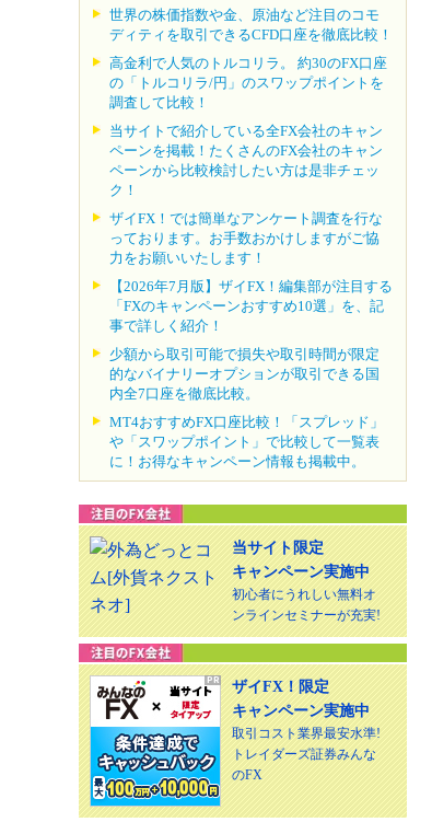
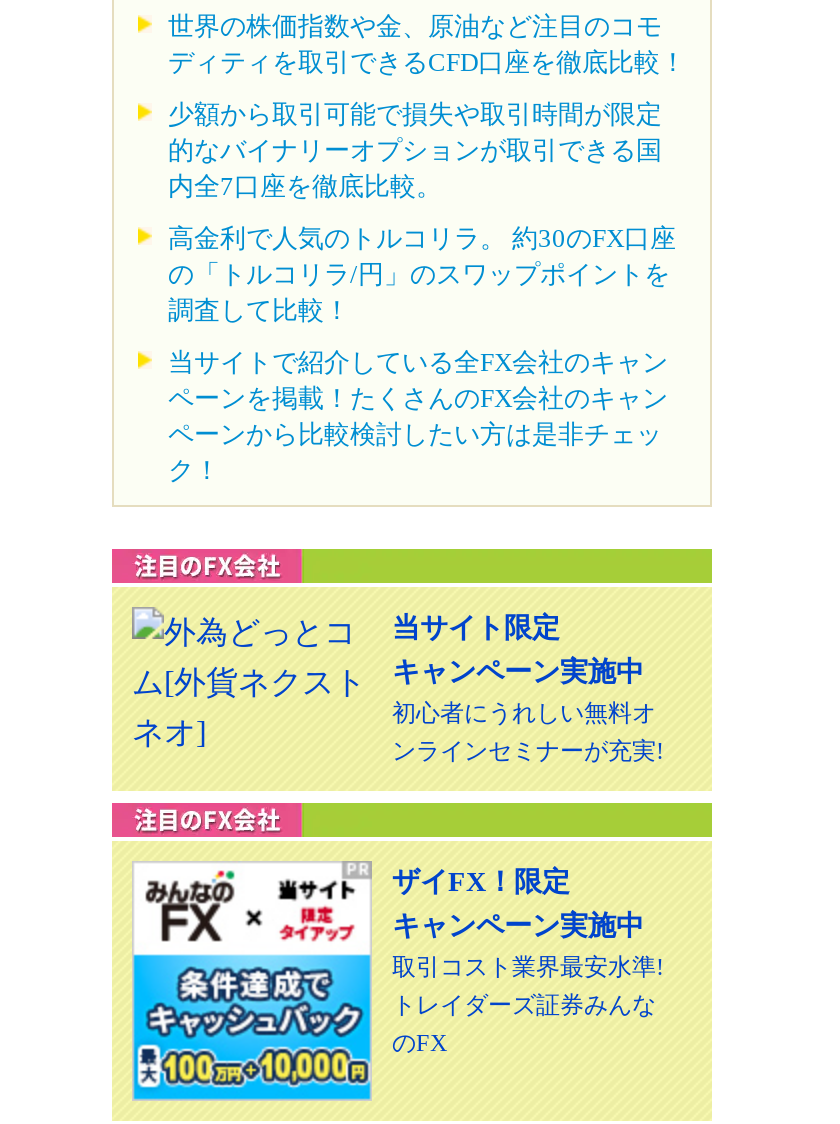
moved [109,55,387,198] -> [168,223,676,485]: 高金利で人気のトルコリラ。 約30のFX口座 | の「トルコリラ/円」のスワップポイントを | 調査して比較！ | 当サイトで紹介している全FX会社のキャン | ペーンを掲載！たくさんのFX会社のキャン | ペーンから比較検討したい方は是非チェッ | ク！
[109,210,393,470] ザイFX！では簡単なアンケート調査を行な | っております。お手数おかけしますがご協 | 力をお願いいたします！ | 【2026年7月版】ザイFX！編集部が注目する | 「FXのキャンペーンおすすめ10選」を、記 | 事で詳しく紹介！ | MT4おすすめFX口座比較！「スプレッド」 | や「スワップポイント」で比較して一覧表 | に！お得なキャンペーン情報も掲載中。 -> none
moved [109,346,380,402] -> [168,99,662,201]: 少額から取引可能で損失や取引時間が限定 | 的なバイナリーオプションが取引できる国 | 内全7口座を徹底比較。

